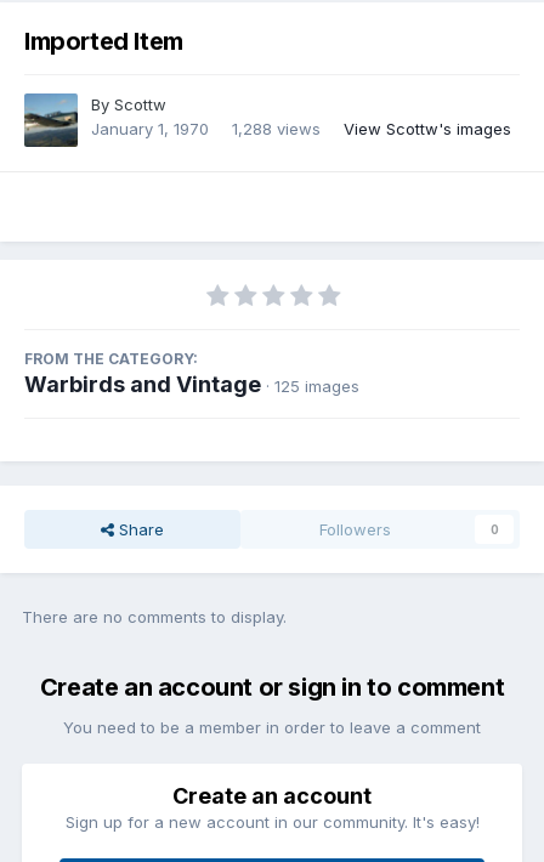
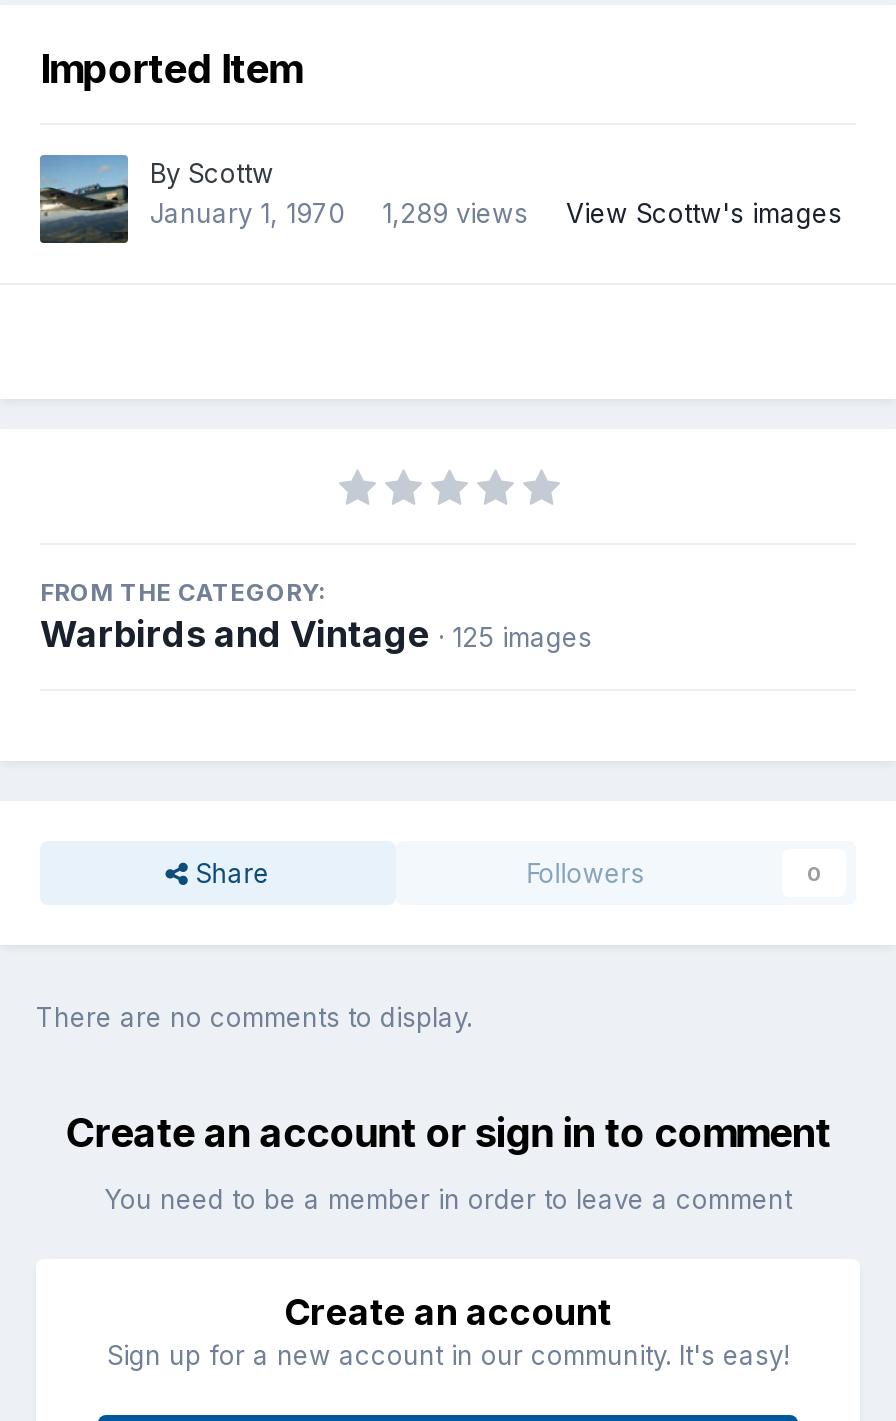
[91,119,511,139] January 1, 1970 1,288 views View Scottw's images -> [150,197,842,229] January 1, 1970 1,289 views View Scottw's images

